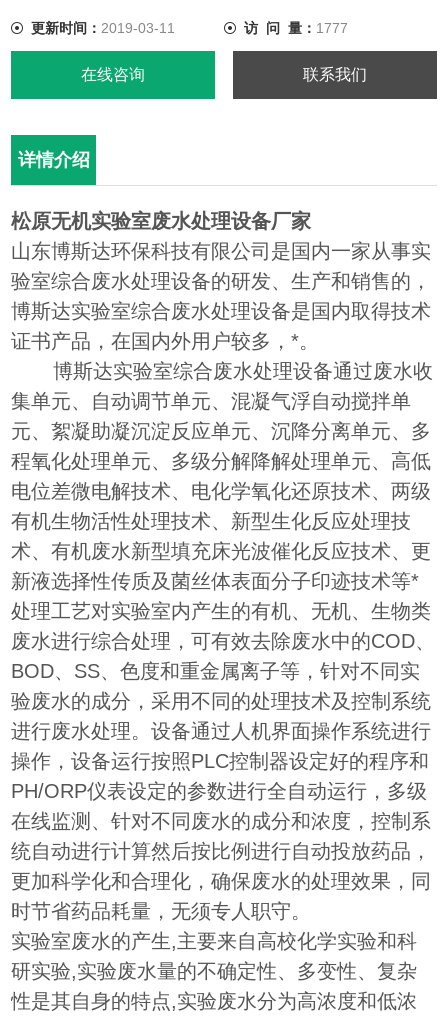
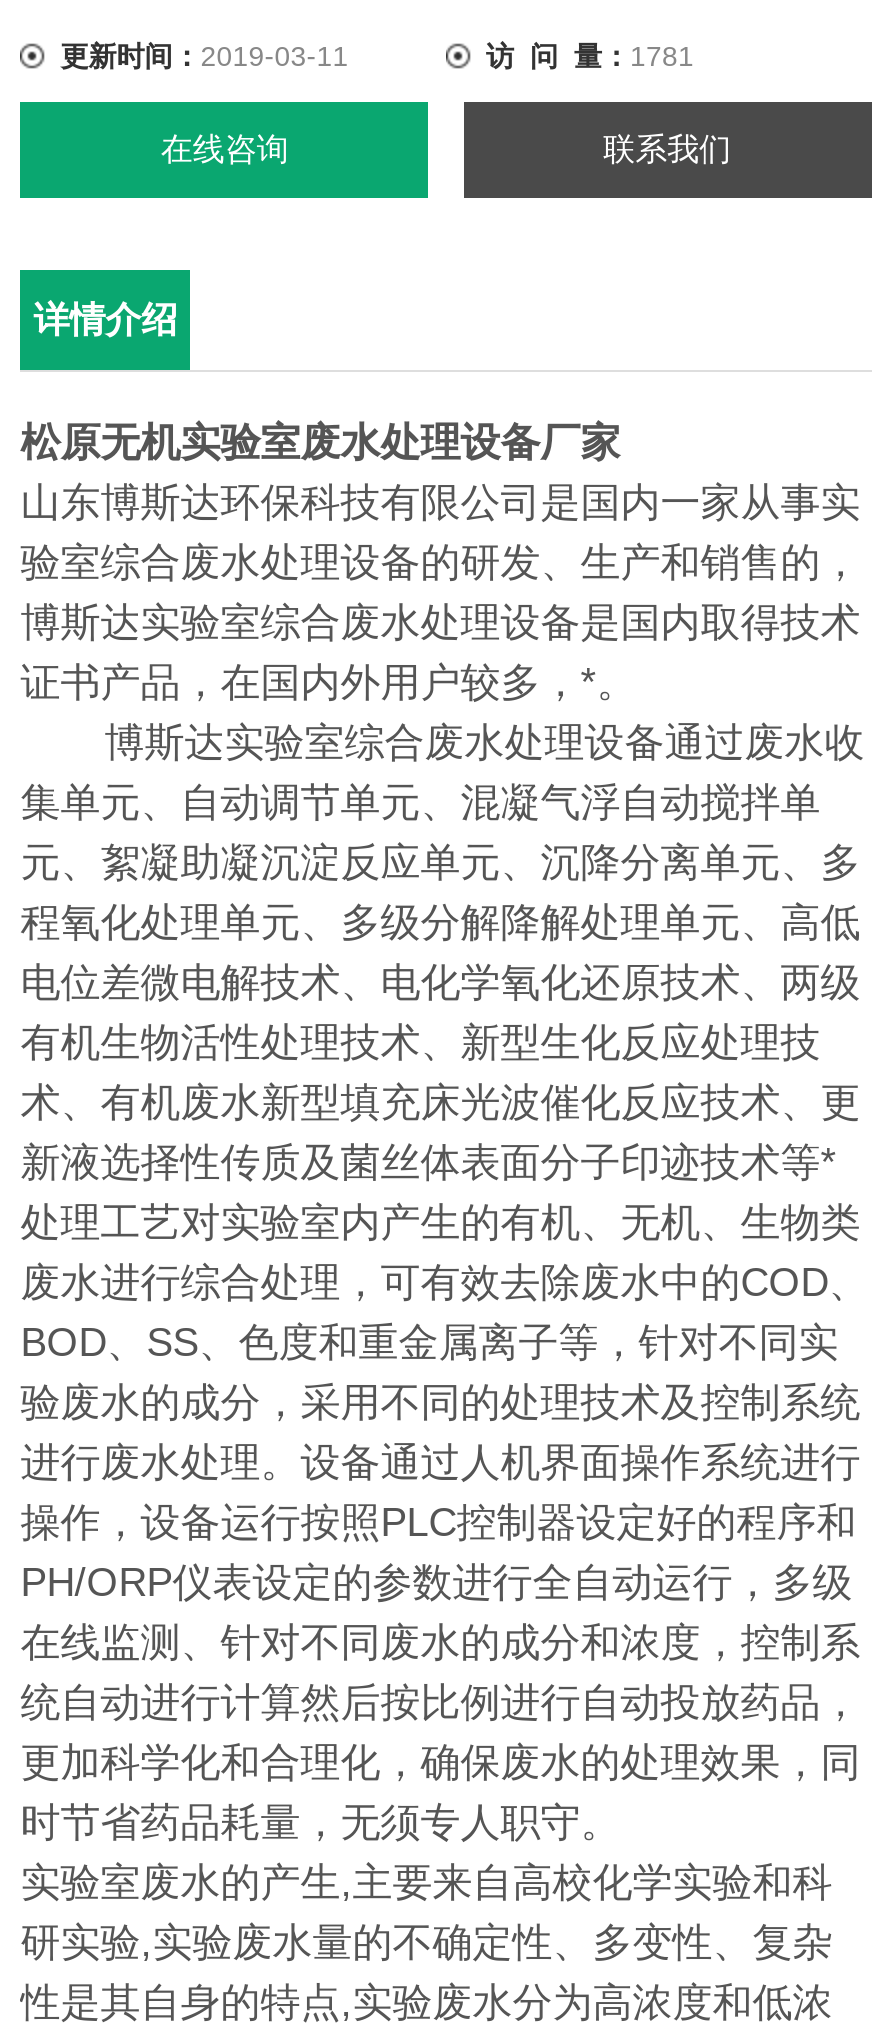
[244,20,348,36] 访 问 量：1777 -> [486,40,694,72] 访 问 量：1781

